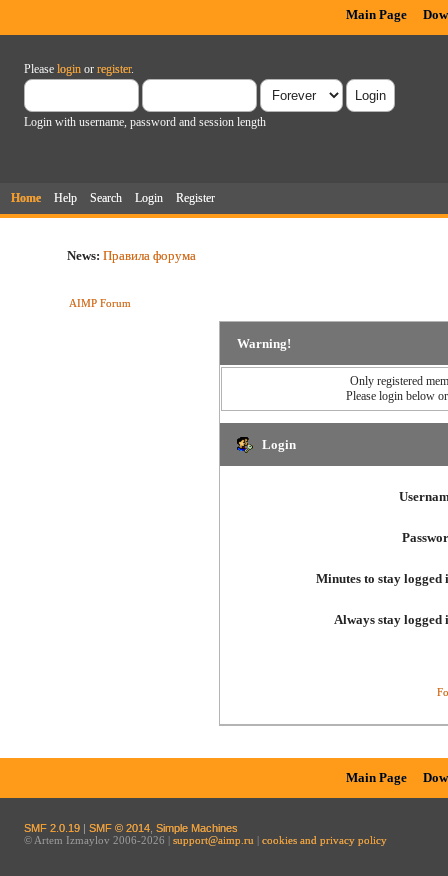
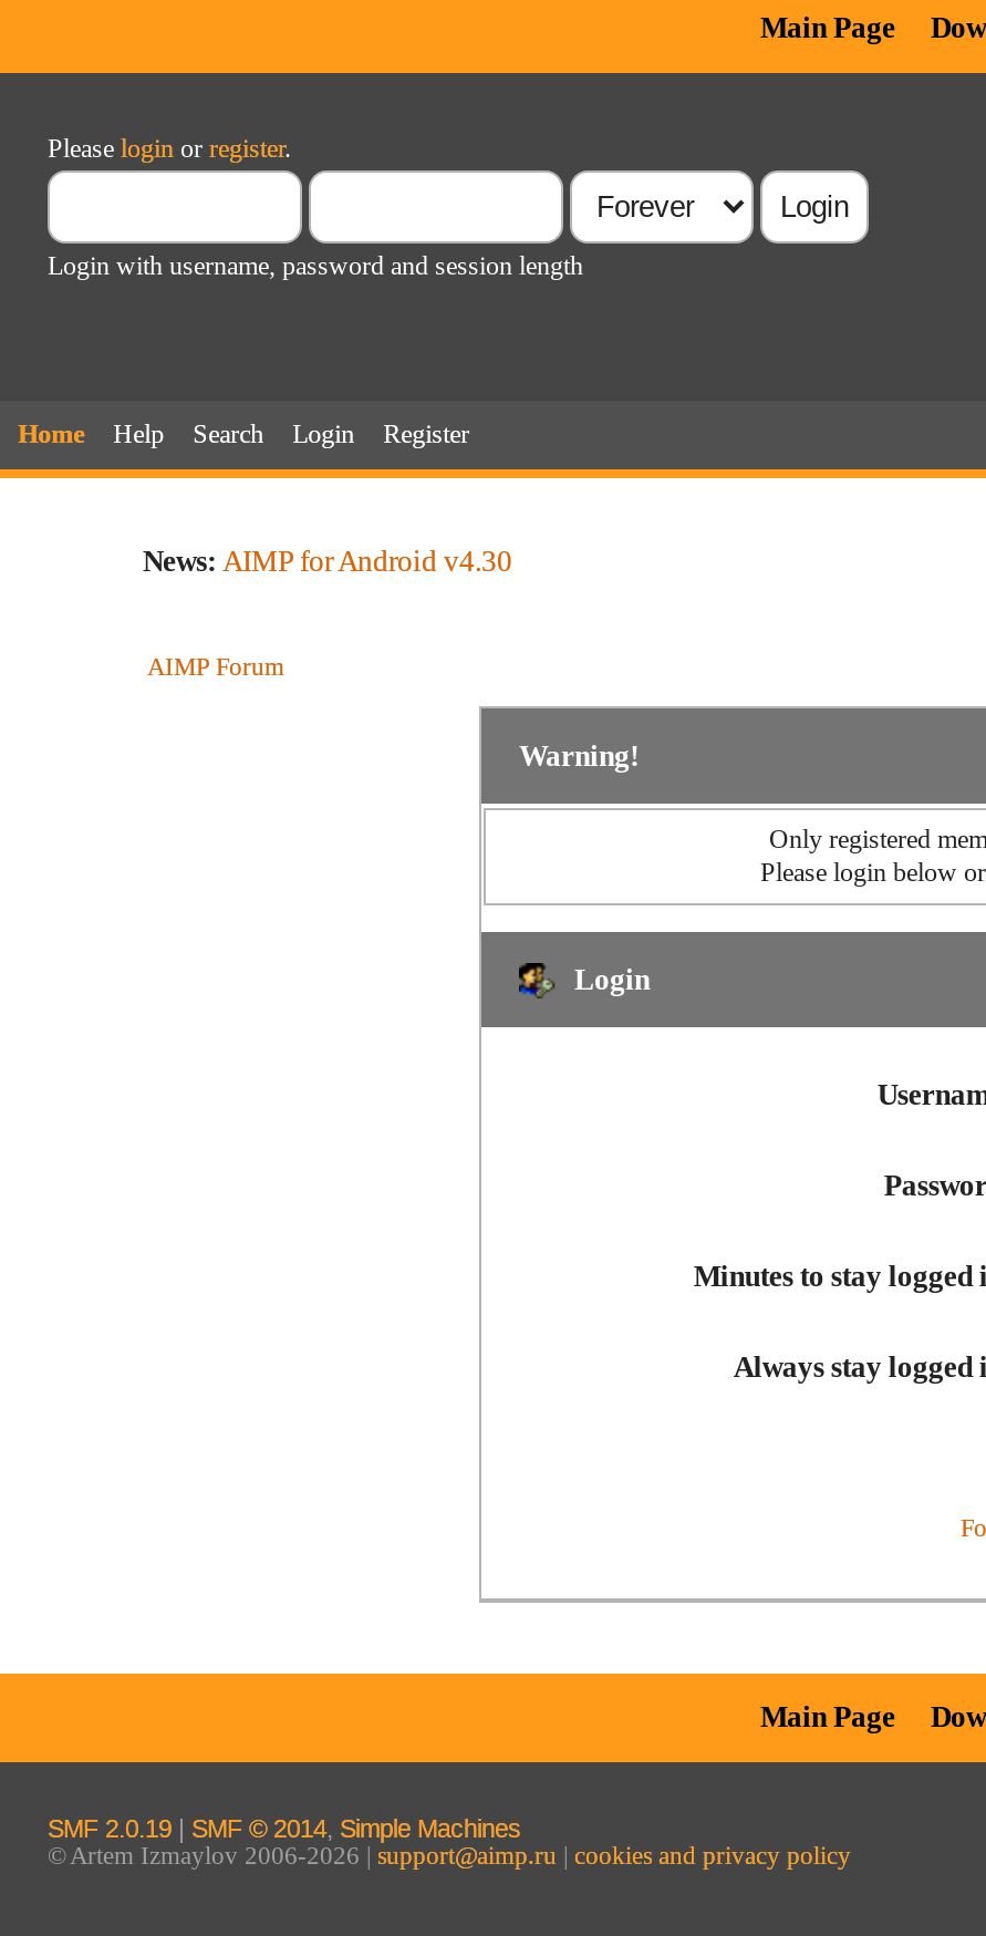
[67,248,196,263] News: Правила форума -> [143,545,512,578] News: AIMP for Android v4.30

